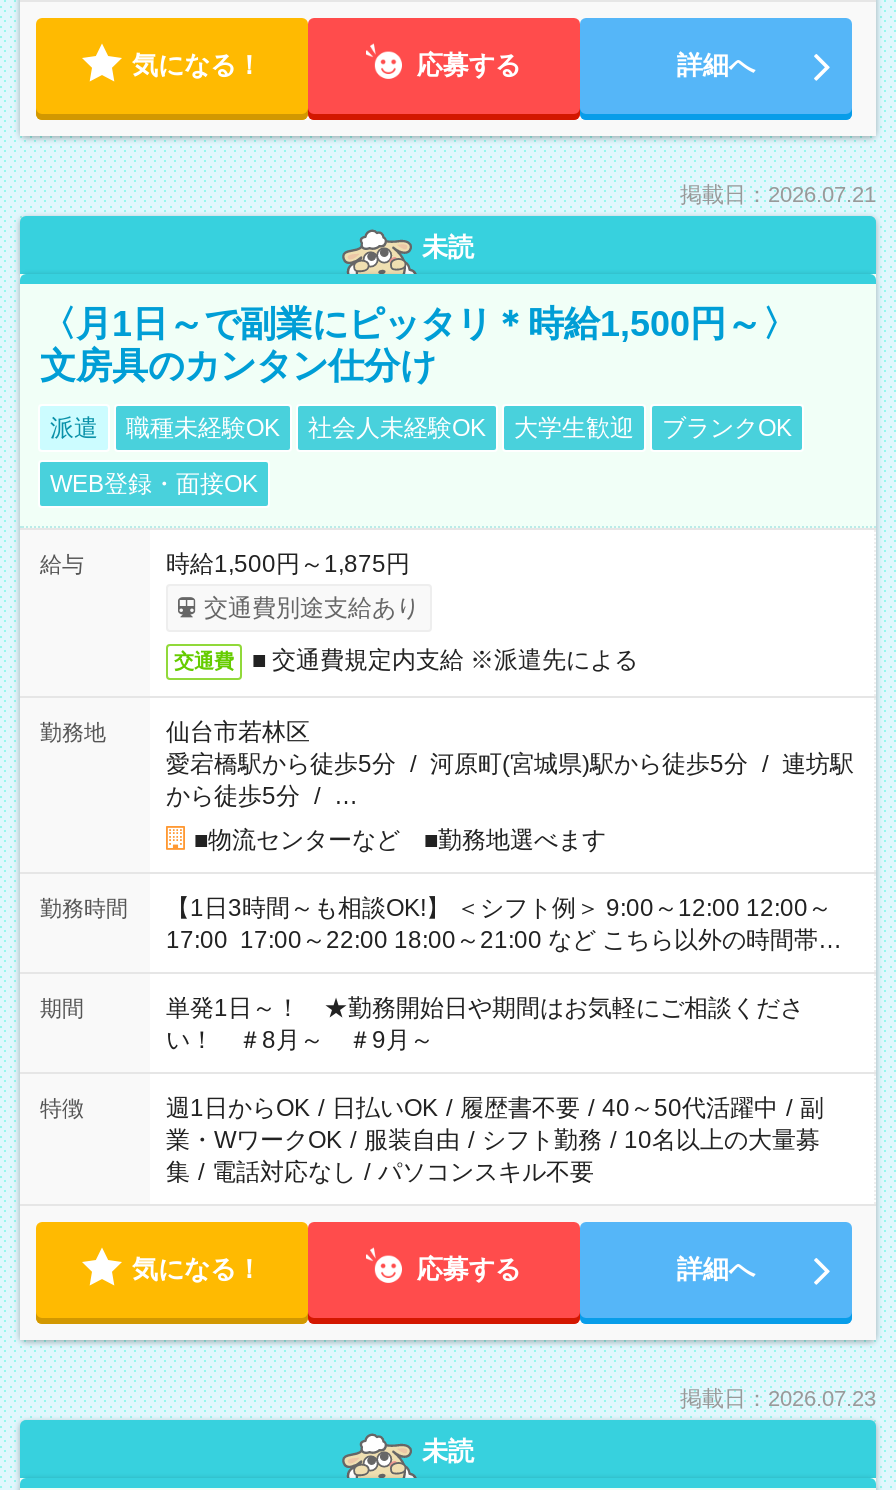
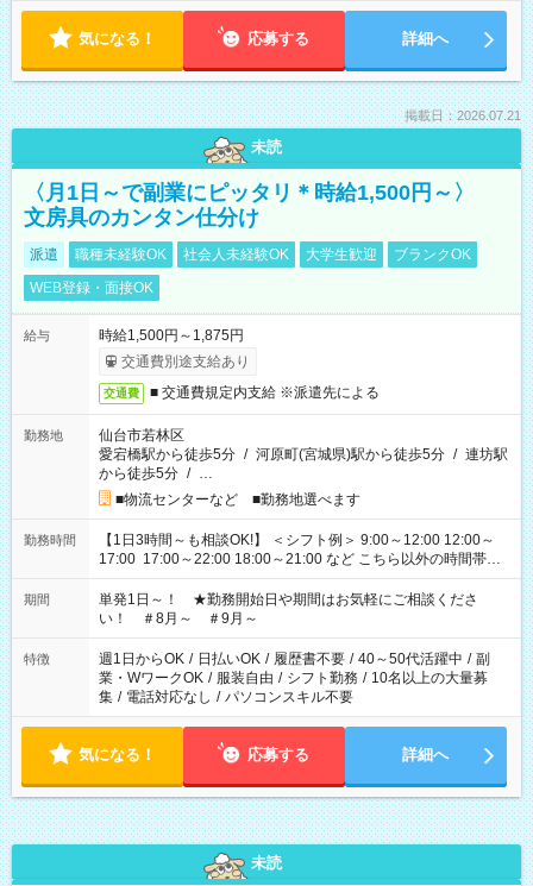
[680,1386,876,1410] 掲載日：2026.07.23 -> none

